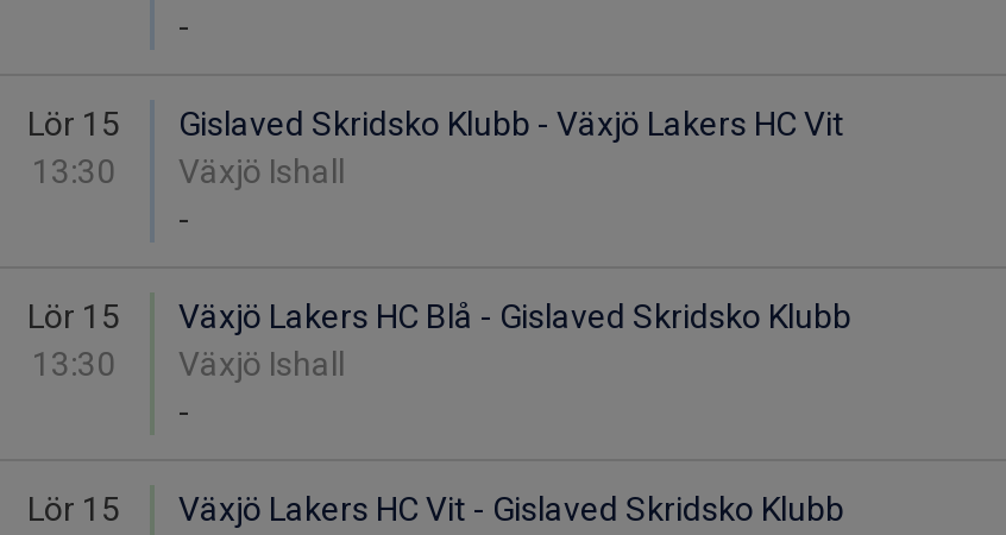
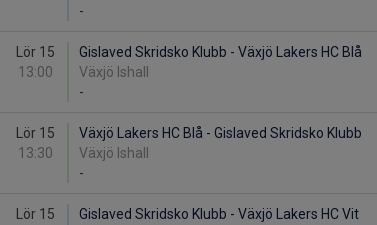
moved [178,105,844,143] -> [79,206,359,222]: Gislaved Skridsko Klubb - Växjö Lakers HC Vit
[32,152,352,190] 13:30 Växjö Ishall -> [17,64,152,80] 13:00 Växjö Ishall
none -> [79,44,362,60] Gislaved Skridsko Klubb - Växjö Lakers HC Blå
[178,490,844,528] Växjö Lakers HC Vit - Gislaved Skridsko Klubb -> none

